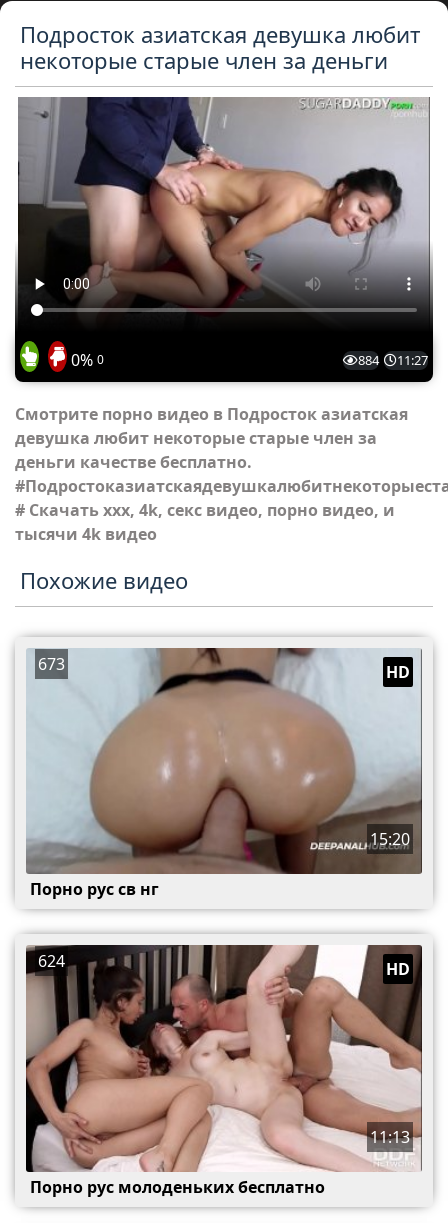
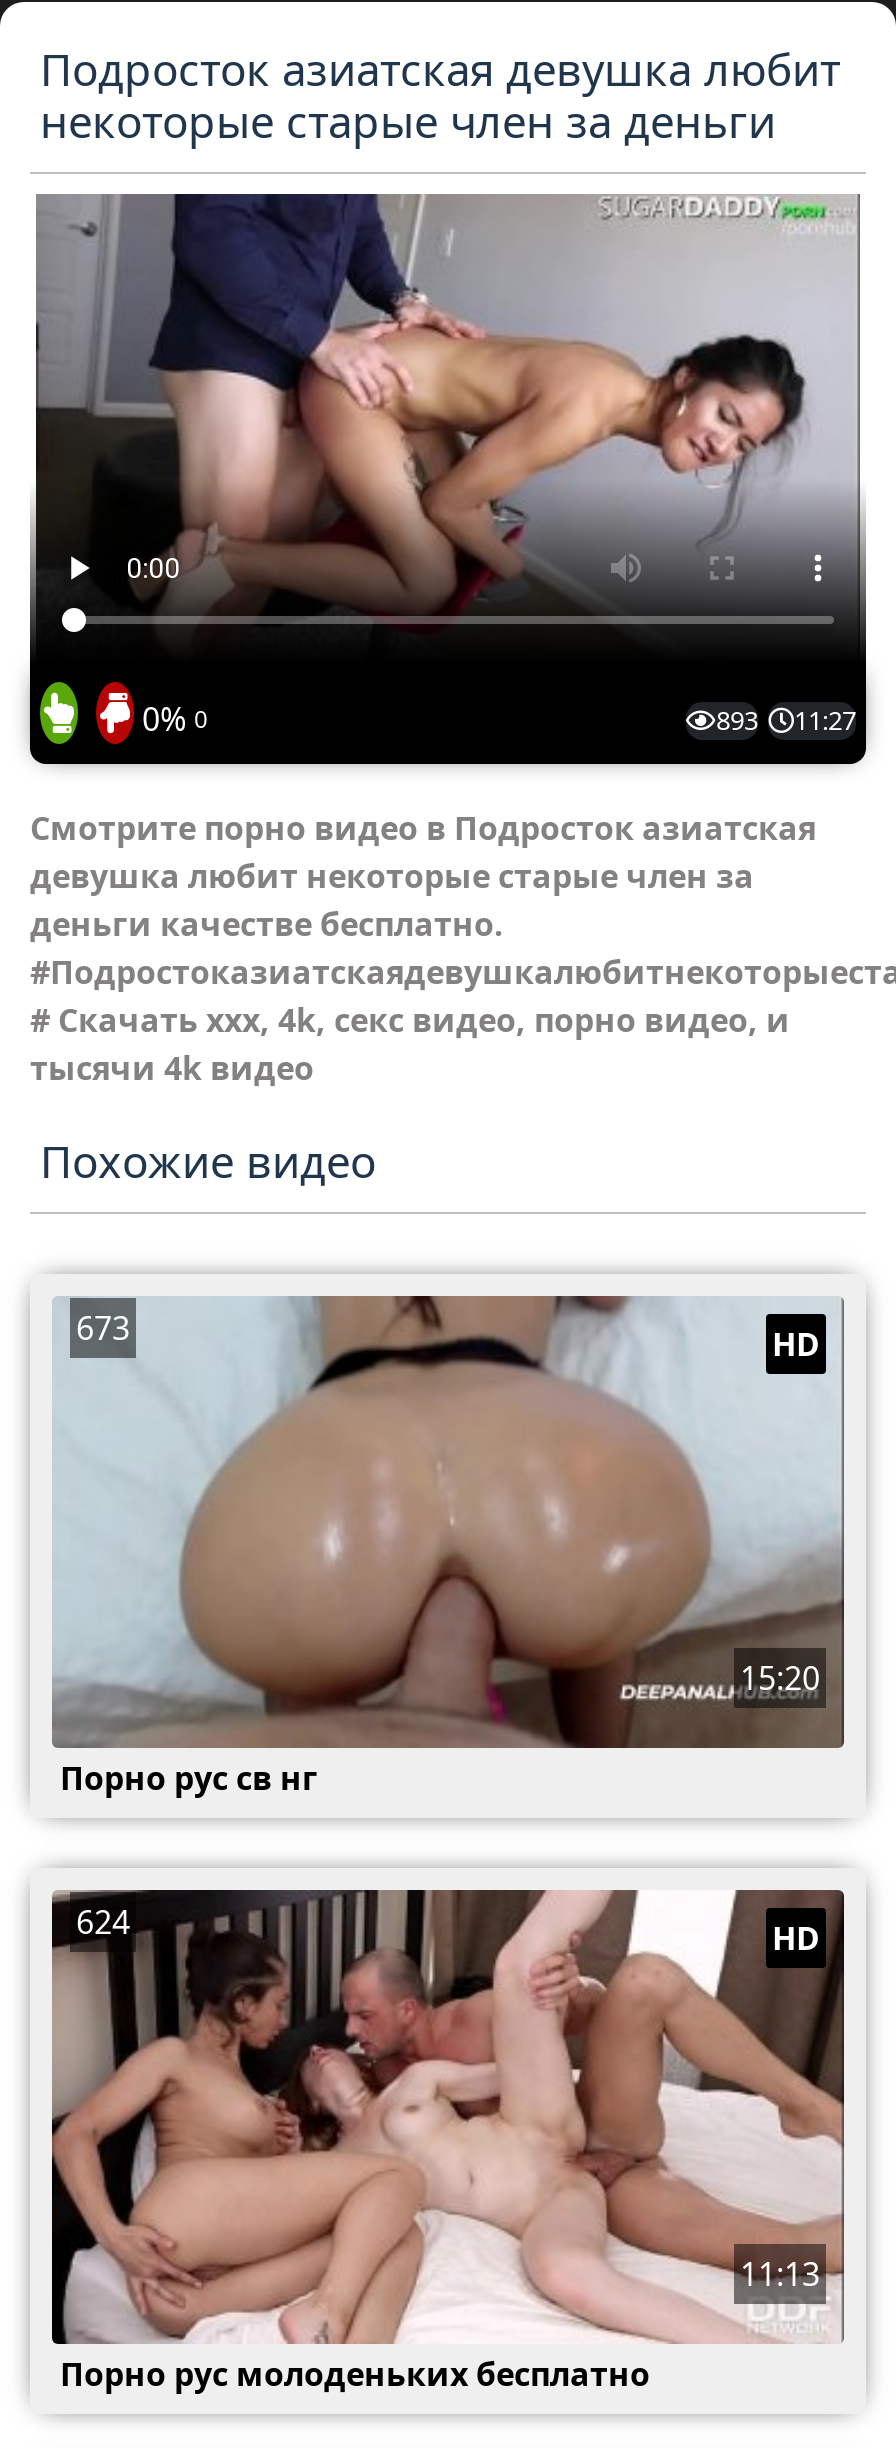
[358,351,428,369] 884 11:27 -> [716,702,856,738] 893 11:27

